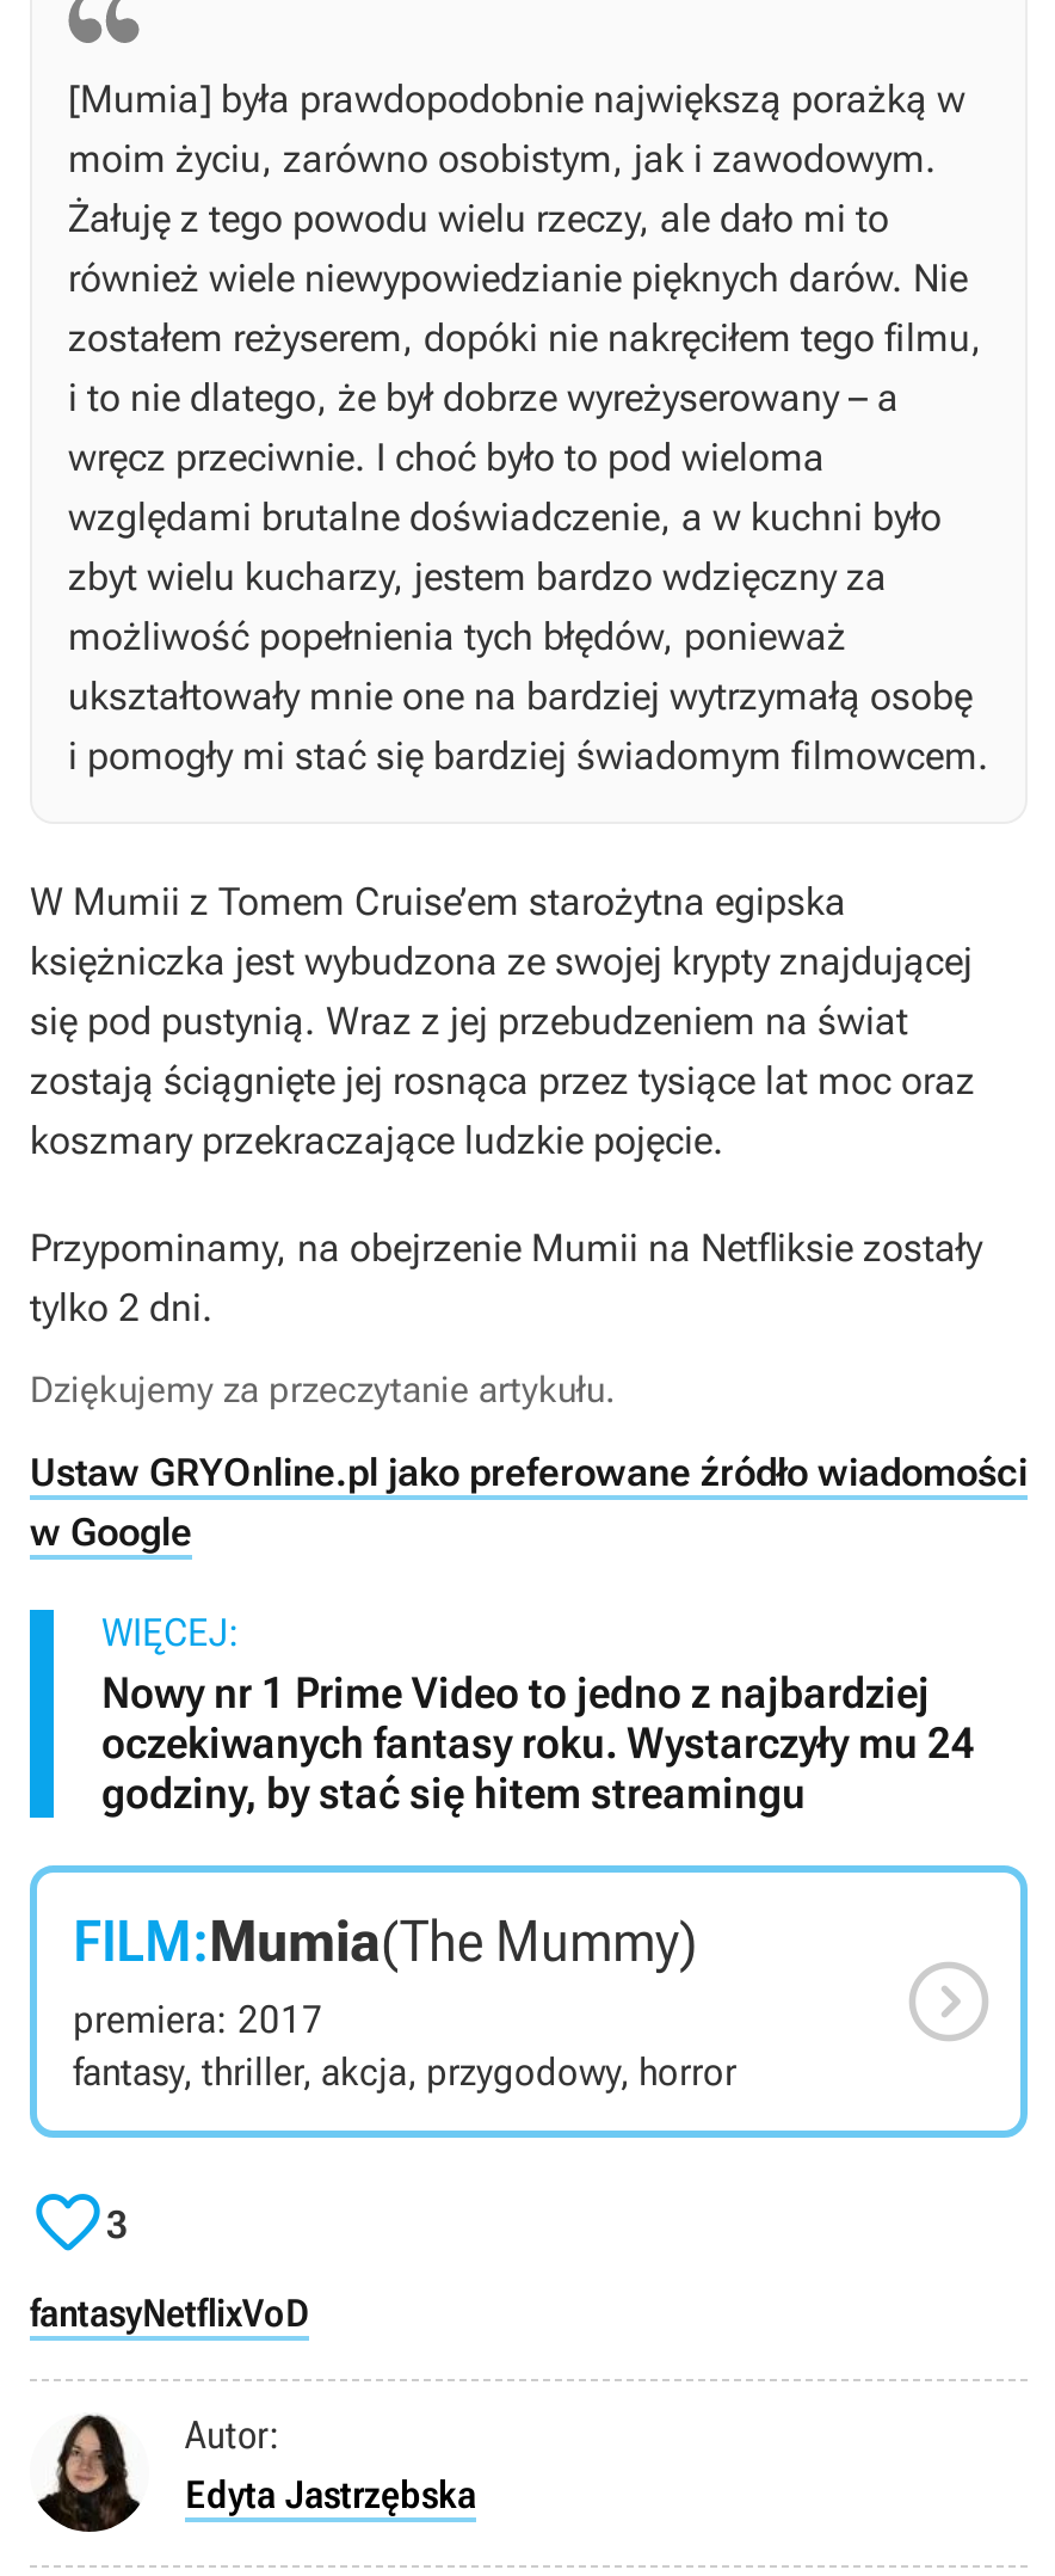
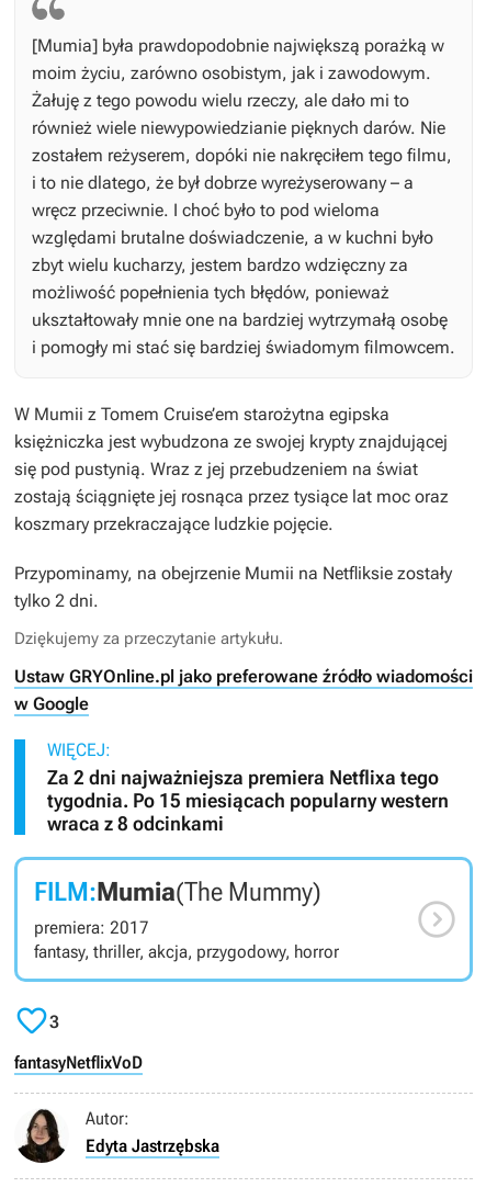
[101,1667,975,1818] Nowy nr 1 Prime Video to jedno z najbardziej | oczekiwanych fantasy roku. Wystarczyły mu 24 | godziny, by stać się hitem streamingu -> [47,766,449,835] Za 2 dni najważniejsza premiera Netflixa tego | tygodnia. Po 15 miesiącach popularny western | wraca z 8 odcinkami

